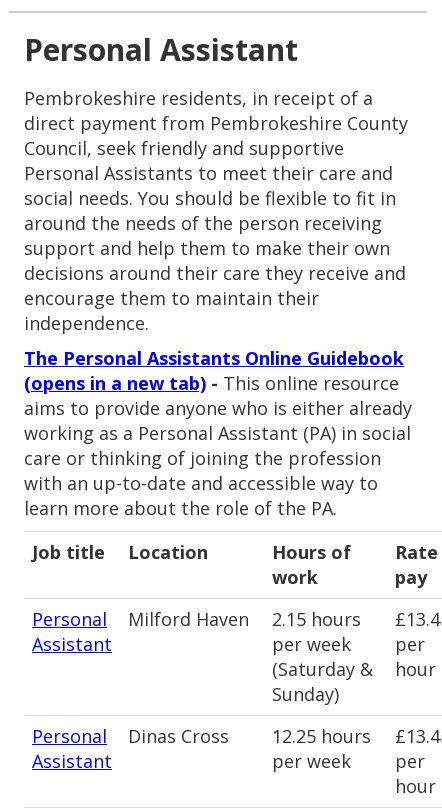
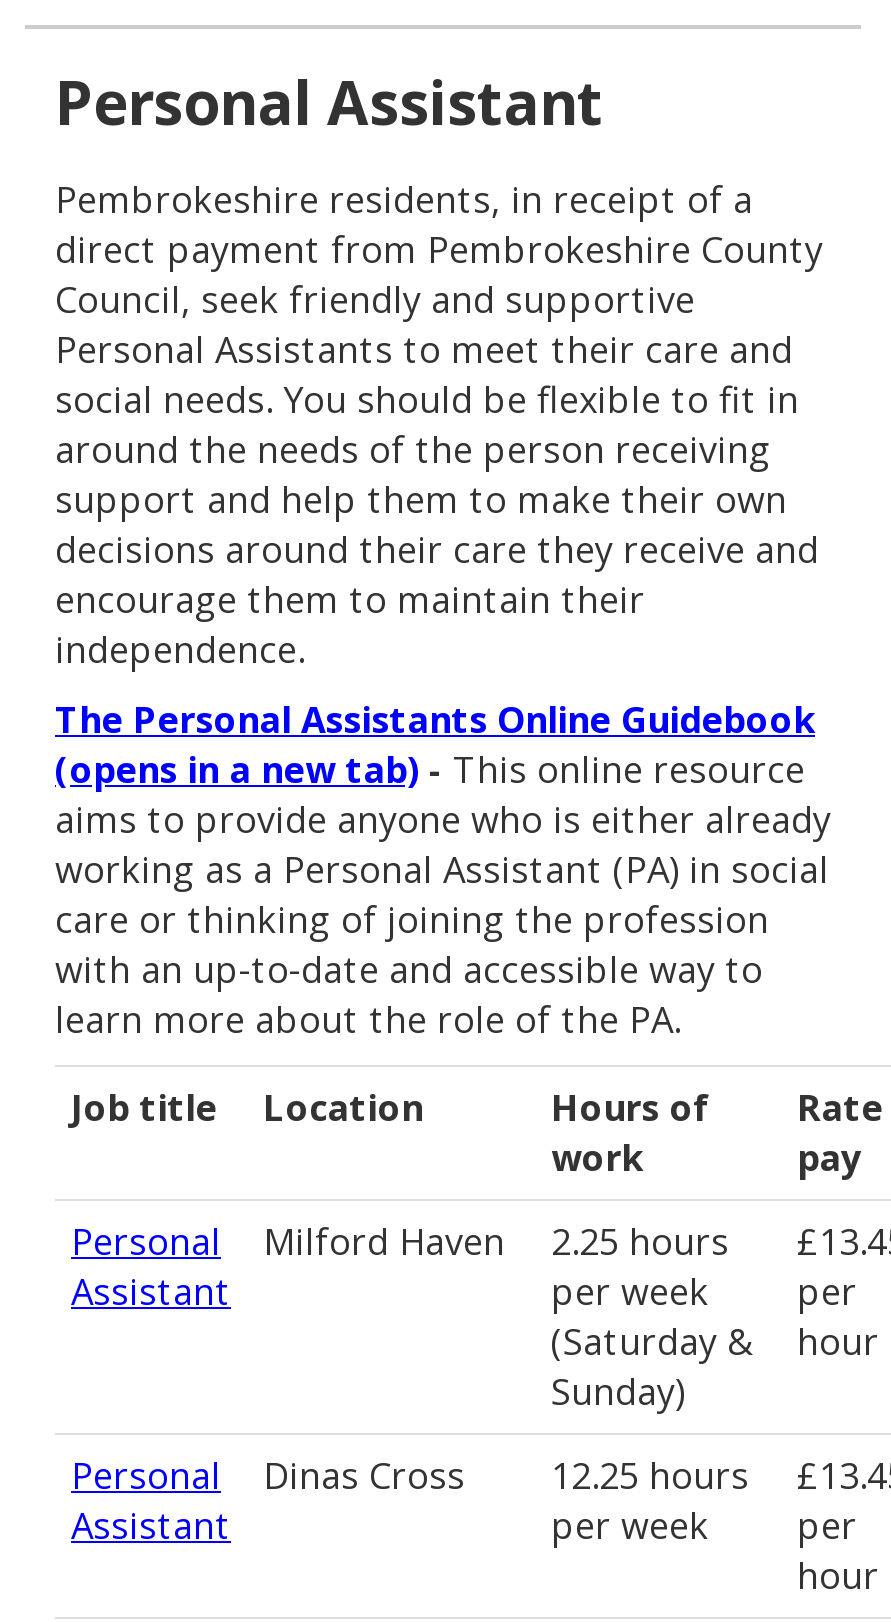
[272,607,361,631] 2.15 hours -> [551,1217,729,1265] 2.25 hours

